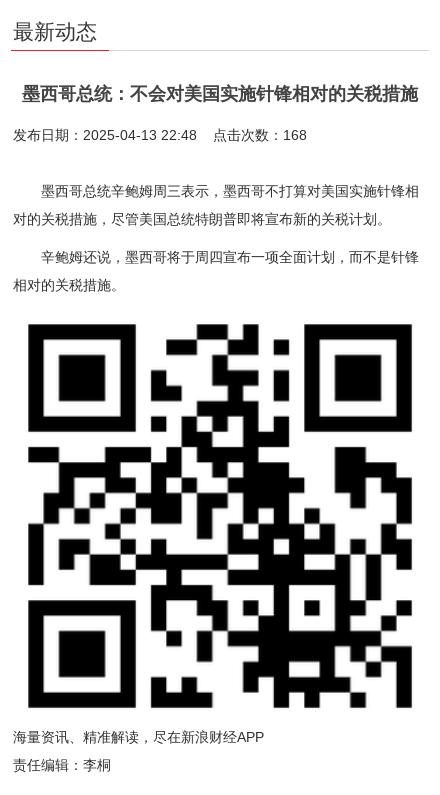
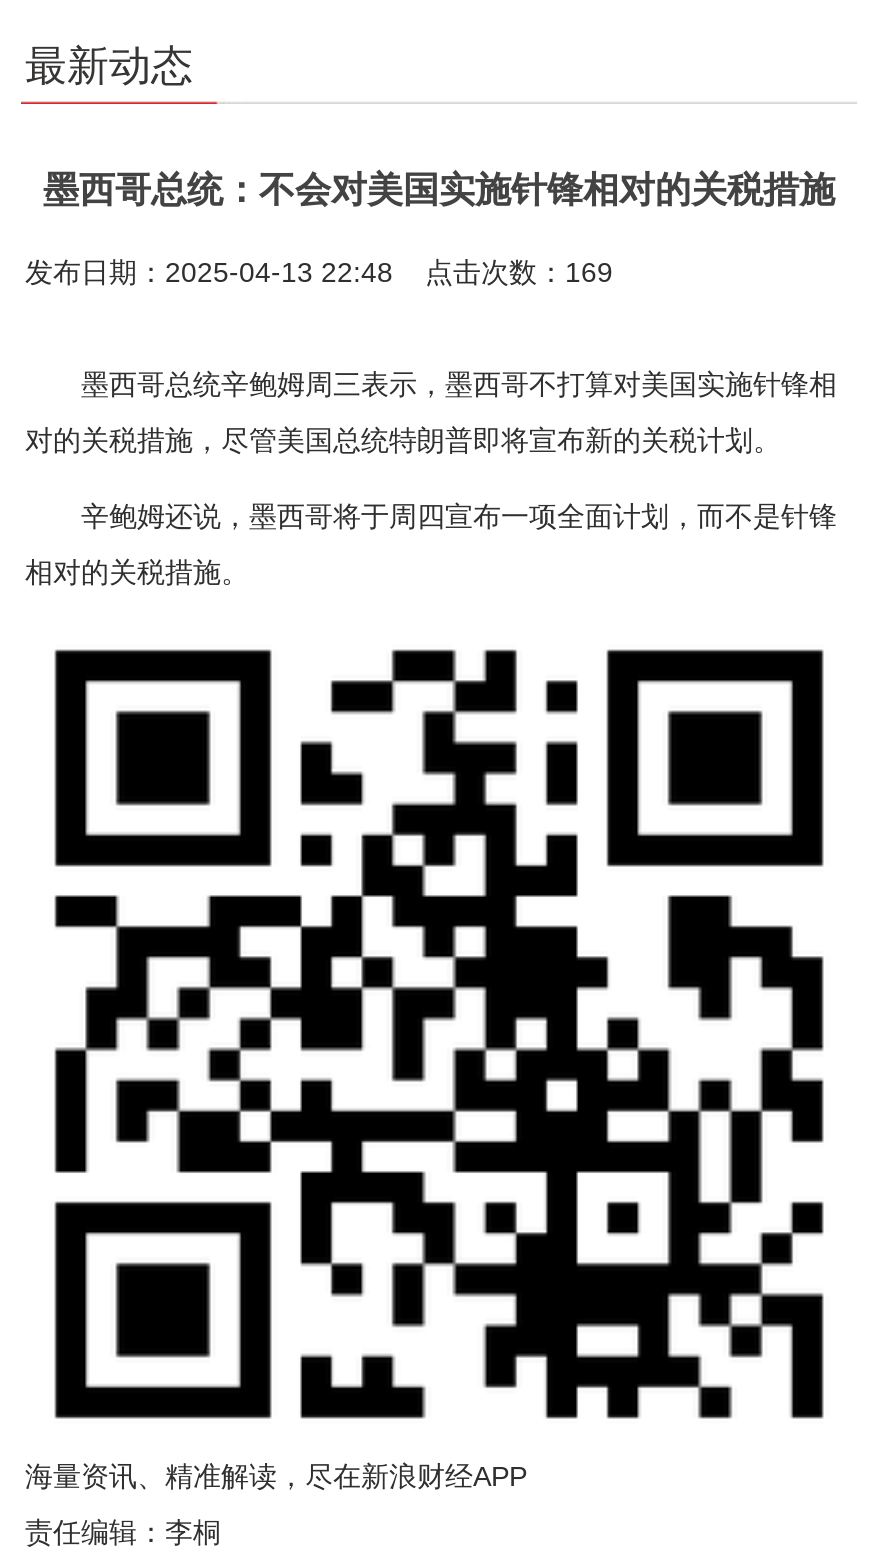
[13,127,307,143] 发布日期：2025-04-13 22:48 点击次数：168 -> [25,256,613,288] 发布日期：2025-04-13 22:48 点击次数：169

